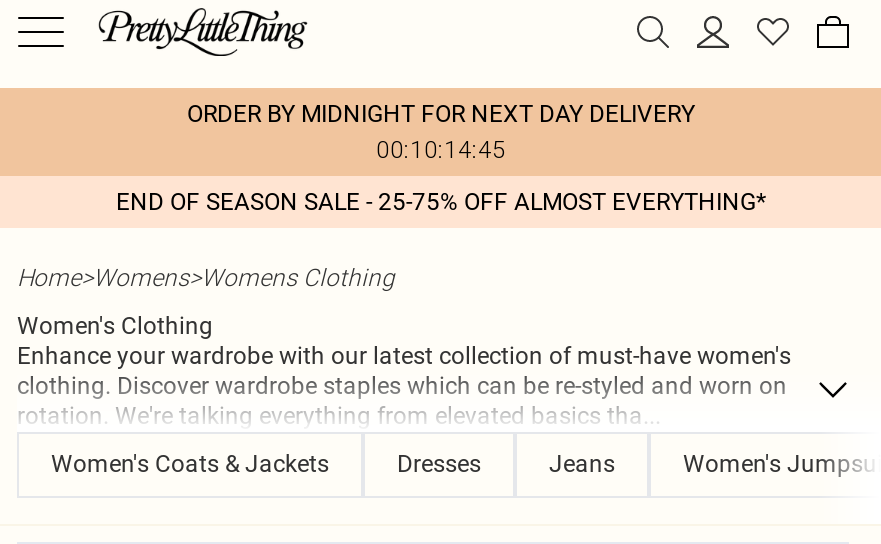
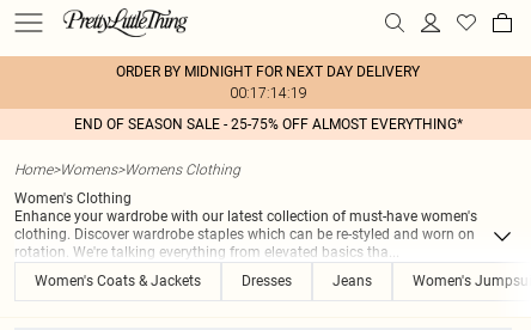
[376,134,506,164] 00:10:14:45 -> [229,84,307,102] 00:17:14:19

